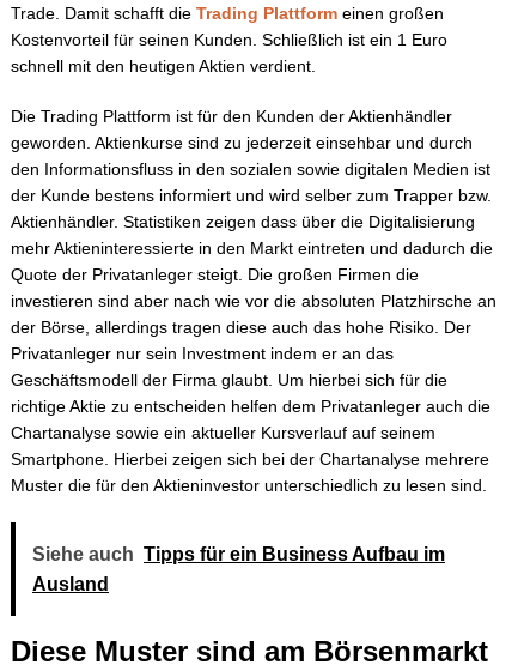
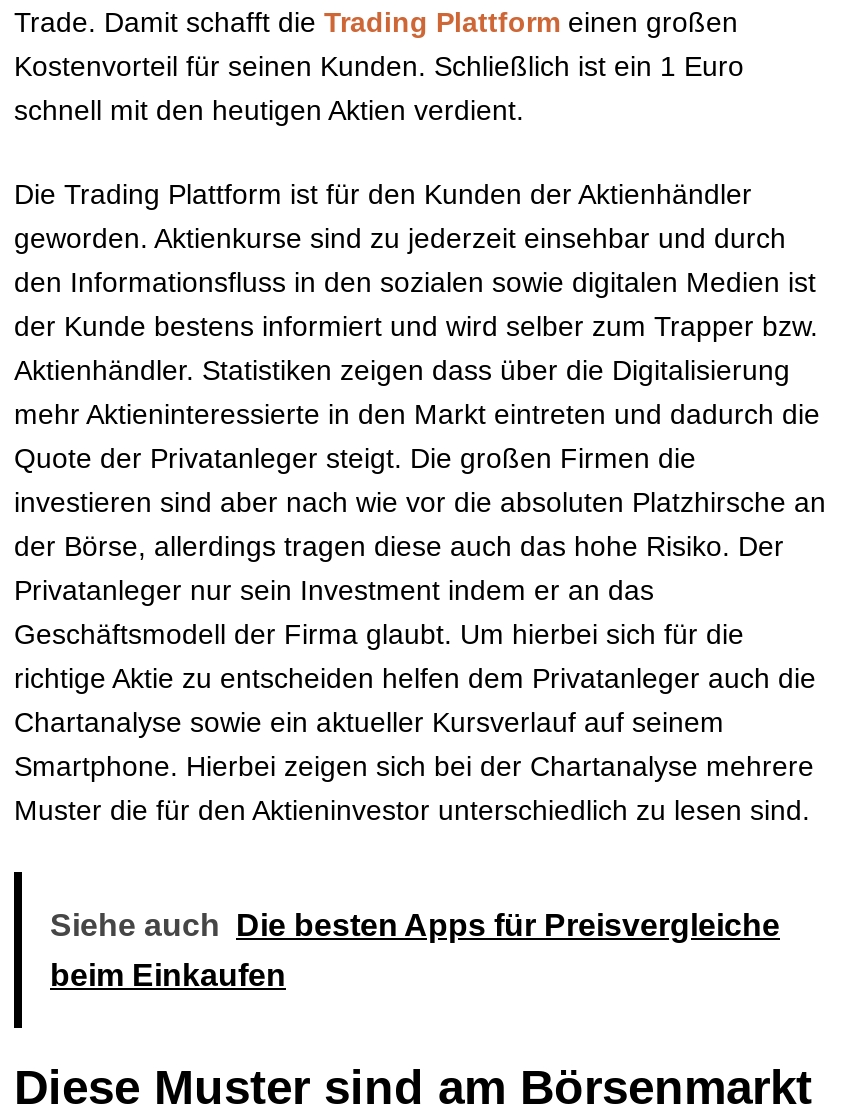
[32,544,445,564] Siehe auch Tipps für ein Business Aufbau im -> [50,908,780,942] Siehe auch Die besten Apps für Preisvergleiche
[32,574,109,594] Ausland -> [50,958,286,992] beim Einkaufen

